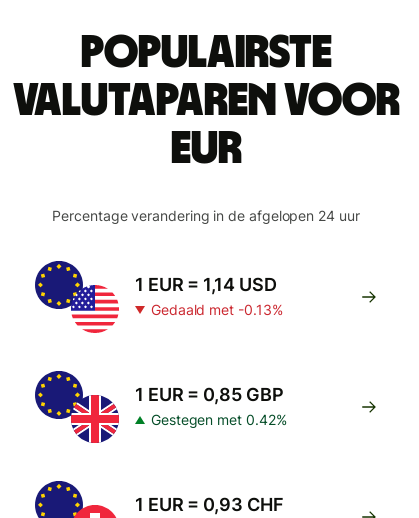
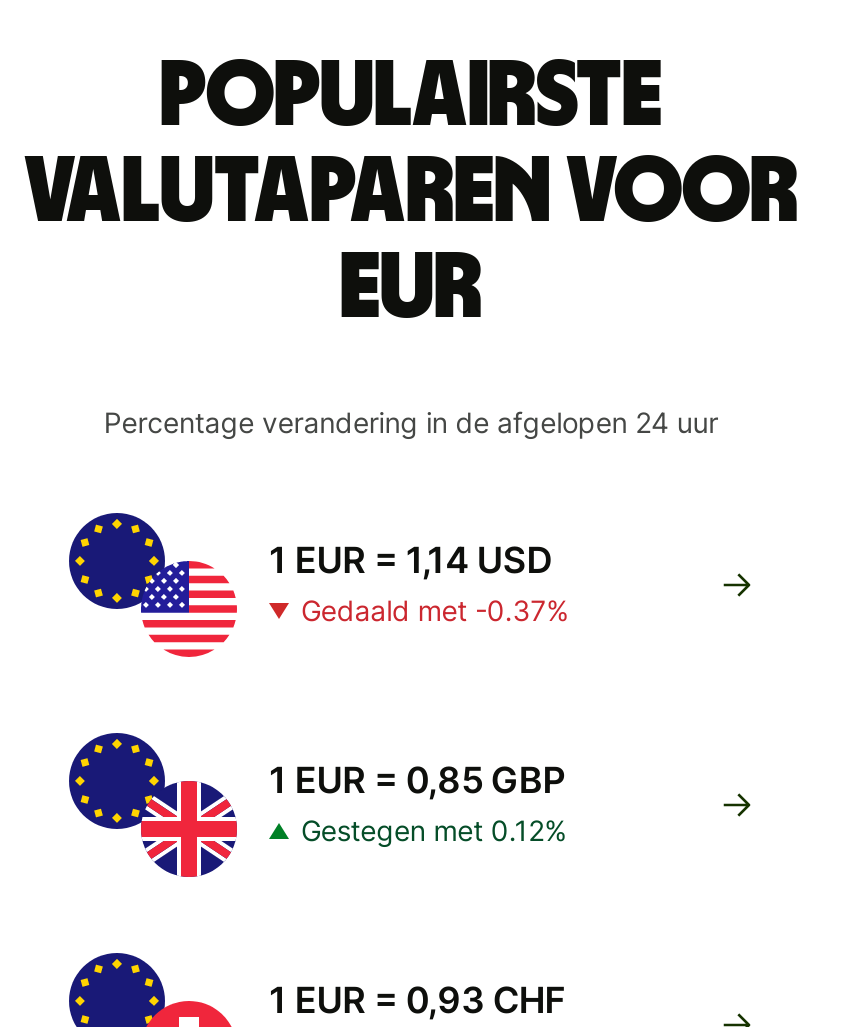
[151,301,282,318] Gedaald met -0.13% -> [301,593,568,627] Gedaald met -0.37%
[151,411,286,428] Gestegen met 0.42% -> [301,813,566,847] Gestegen met 0.12%

